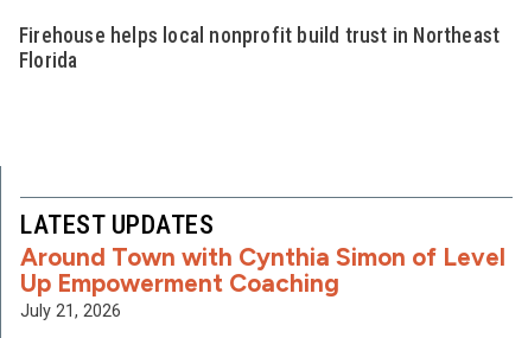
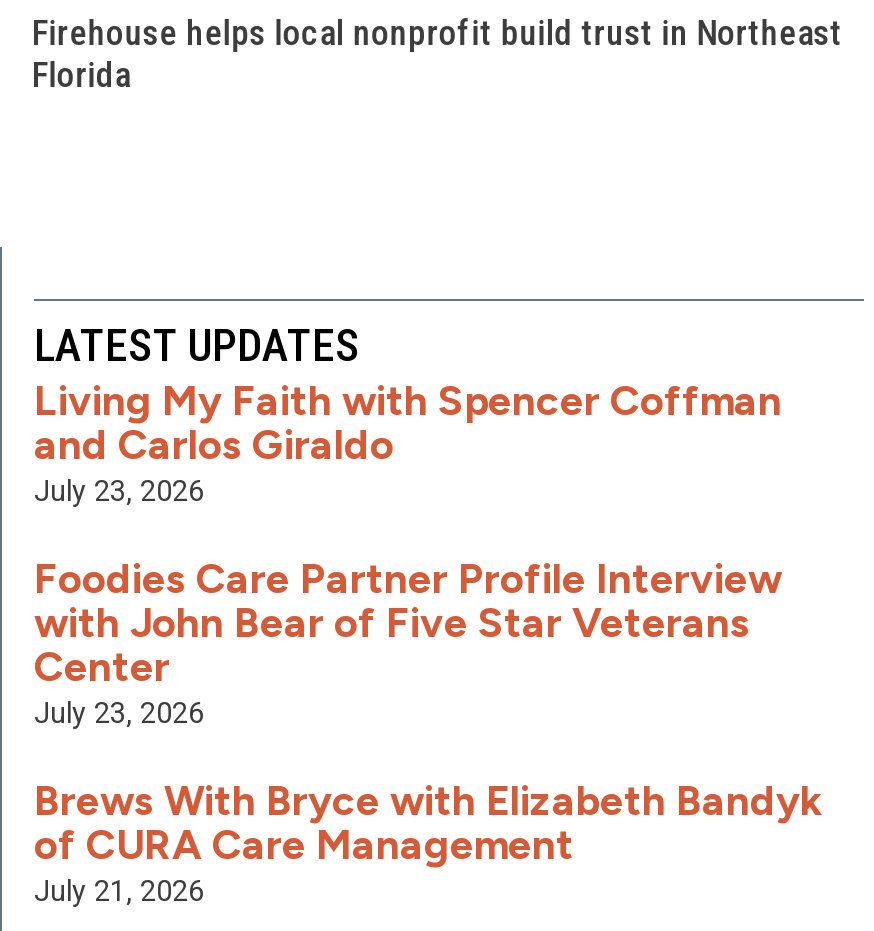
[20,242,505,297] Around Town with Cynthia Simon of Level | Up Empowerment Coaching -> [34,374,822,868] Living My Faith with Spencer Coffman | and Carlos Giraldo | July 23, 2026 | Foodies Care Partner Profile Interview | with John Bear of Five Star Veterans | Center | July 23, 2026 | Brews With Bryce with Elizabeth Bandyk | of CURA Care Management

